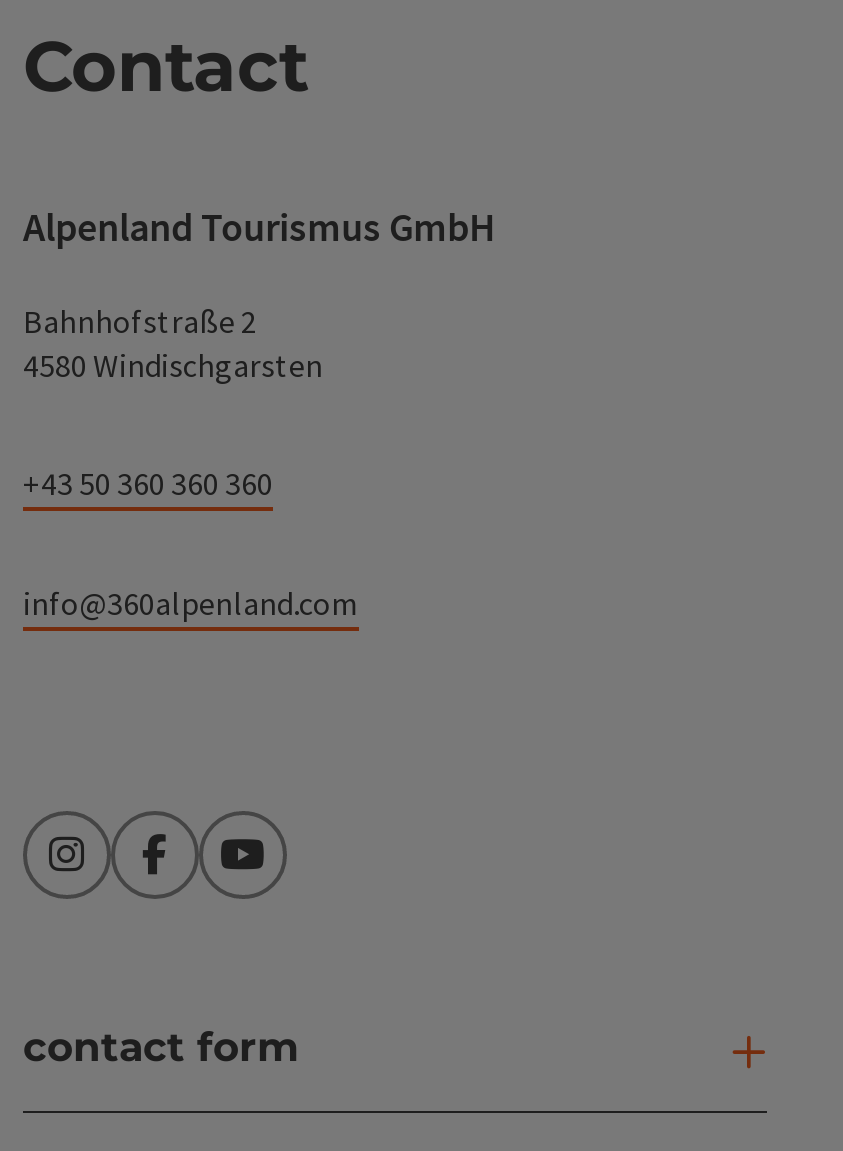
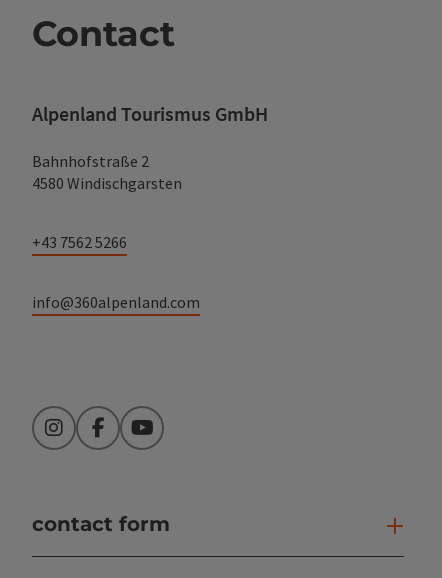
[23,462,273,502] +43 50 360 360 360 -> [32,232,127,252] +43 7562 5266

